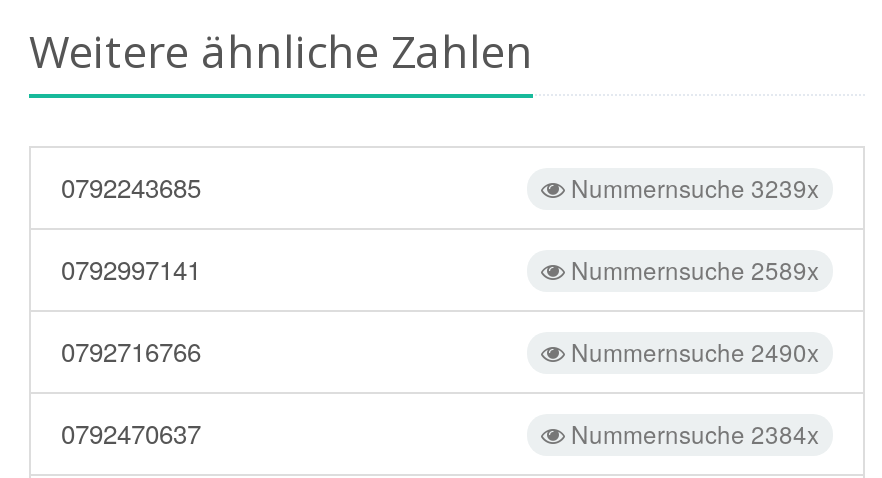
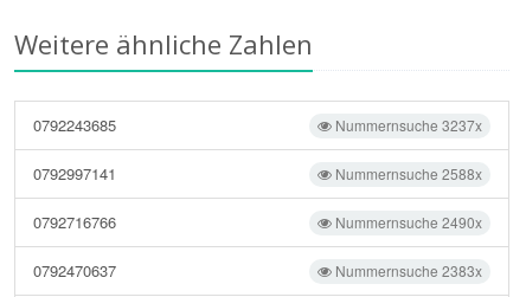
[565,170,819,204] Nummernsuche 3239x -> [332,115,482,135] Nummernsuche 3237x
[565,252,819,286] Nummernsuche 2589x -> [332,163,482,183] Nummernsuche 2588x
[565,416,819,450] Nummernsuche 2384x -> [332,260,482,280] Nummernsuche 2383x

